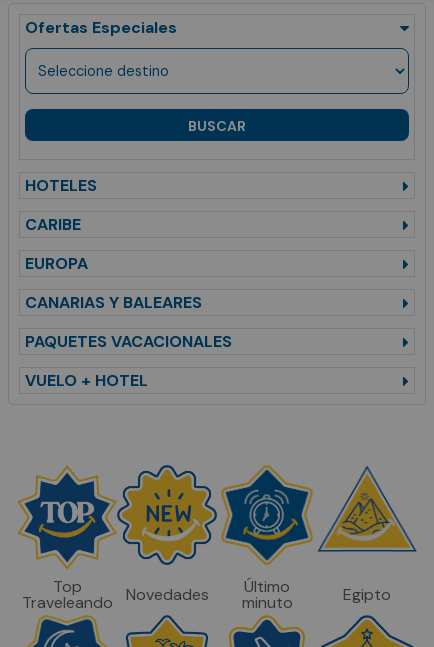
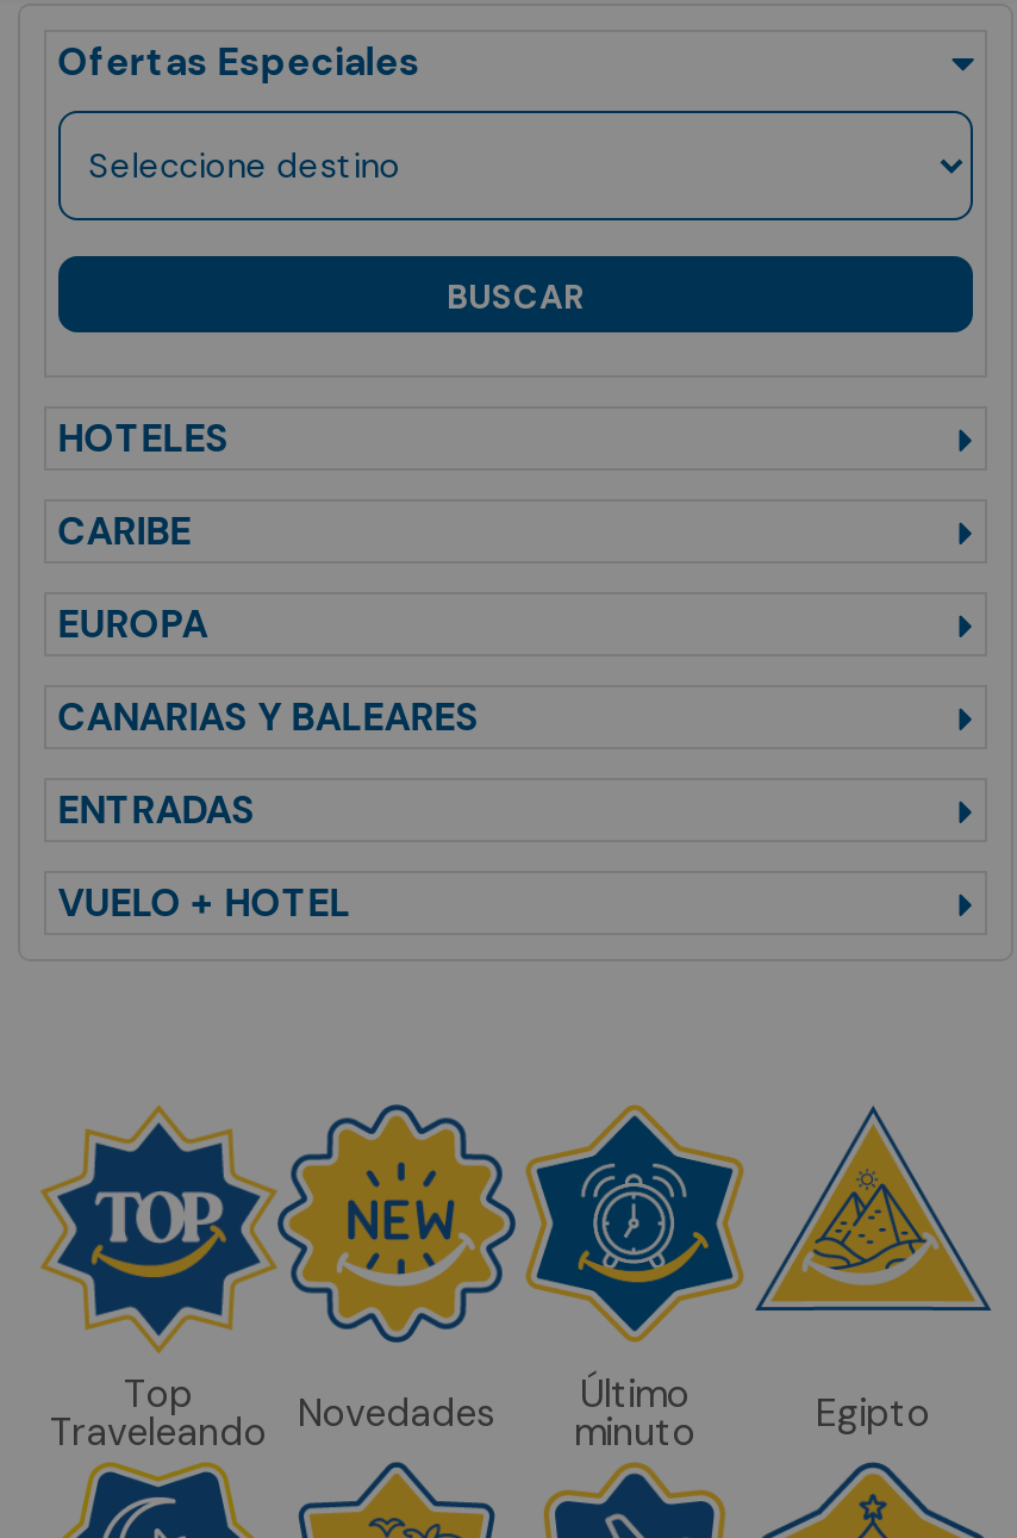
[25,331,232,352] PAQUETES VACACIONALES -> [58,784,256,834] ENTRADAS

